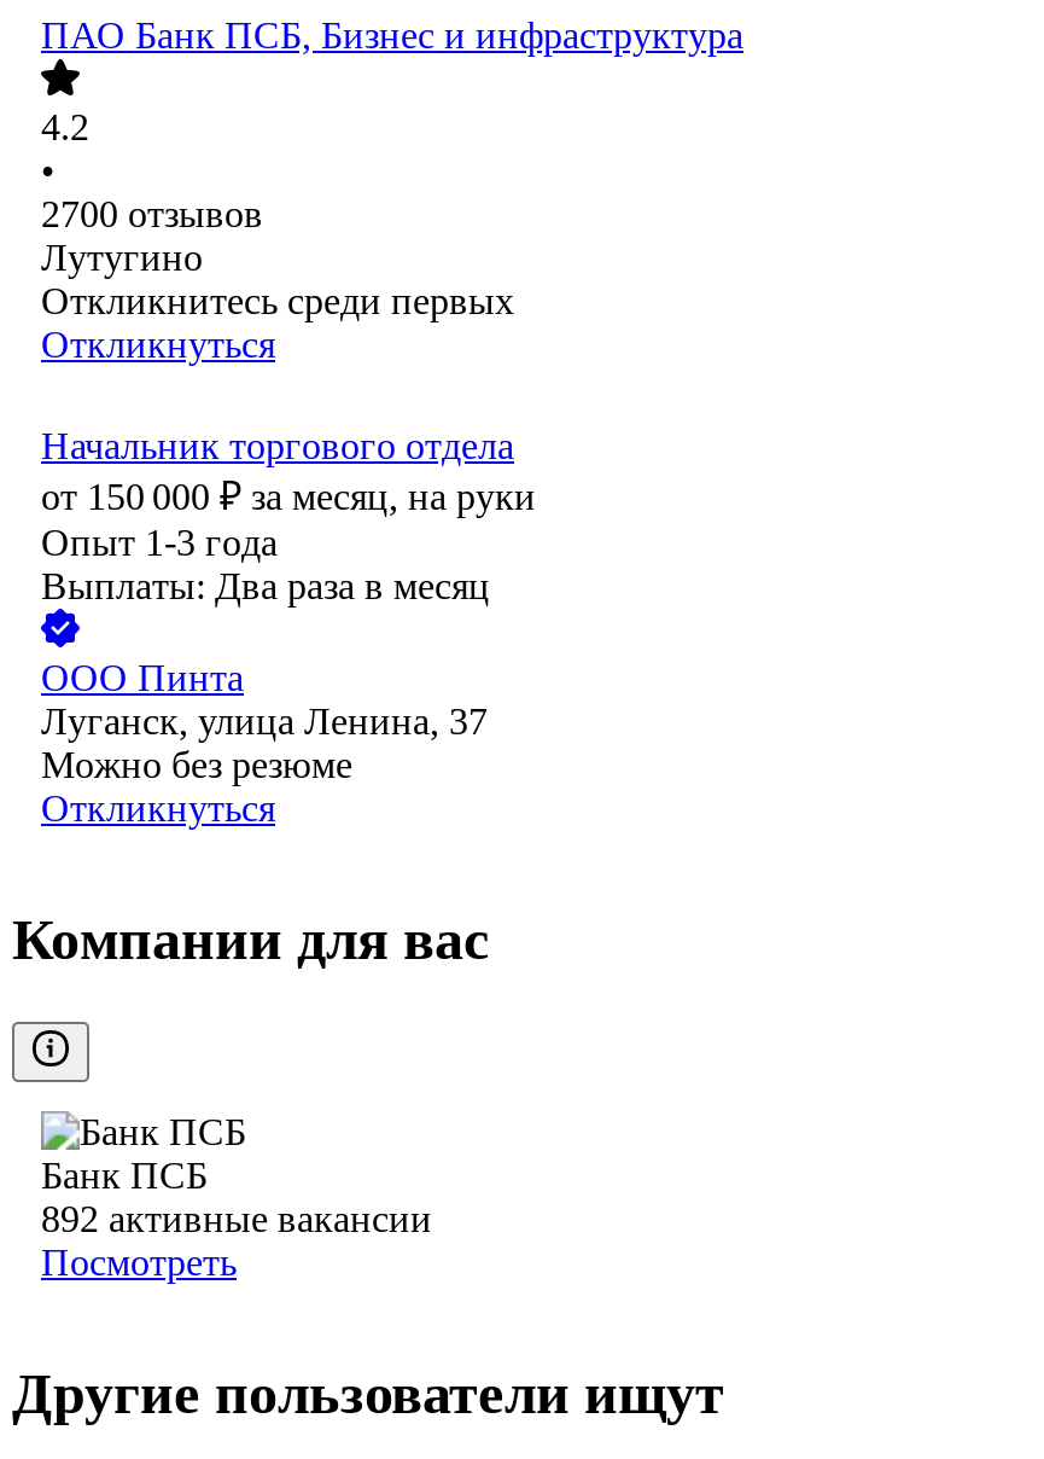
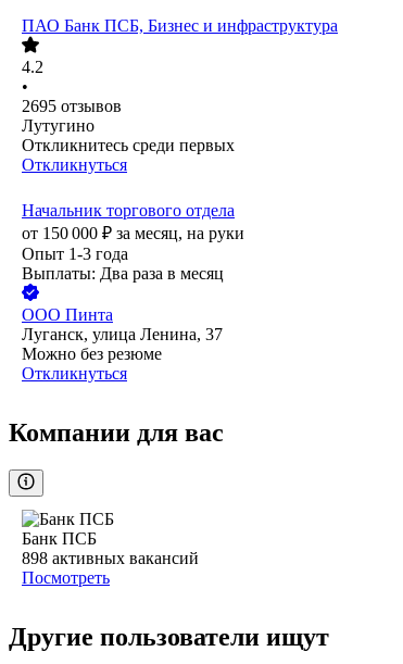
[41,194,263,236] 2700 отзывов -> [22,97,122,116] 2695 отзывов
[41,1199,432,1240] 892 активные вакансии -> [22,549,199,568] 898 активных вакансий

